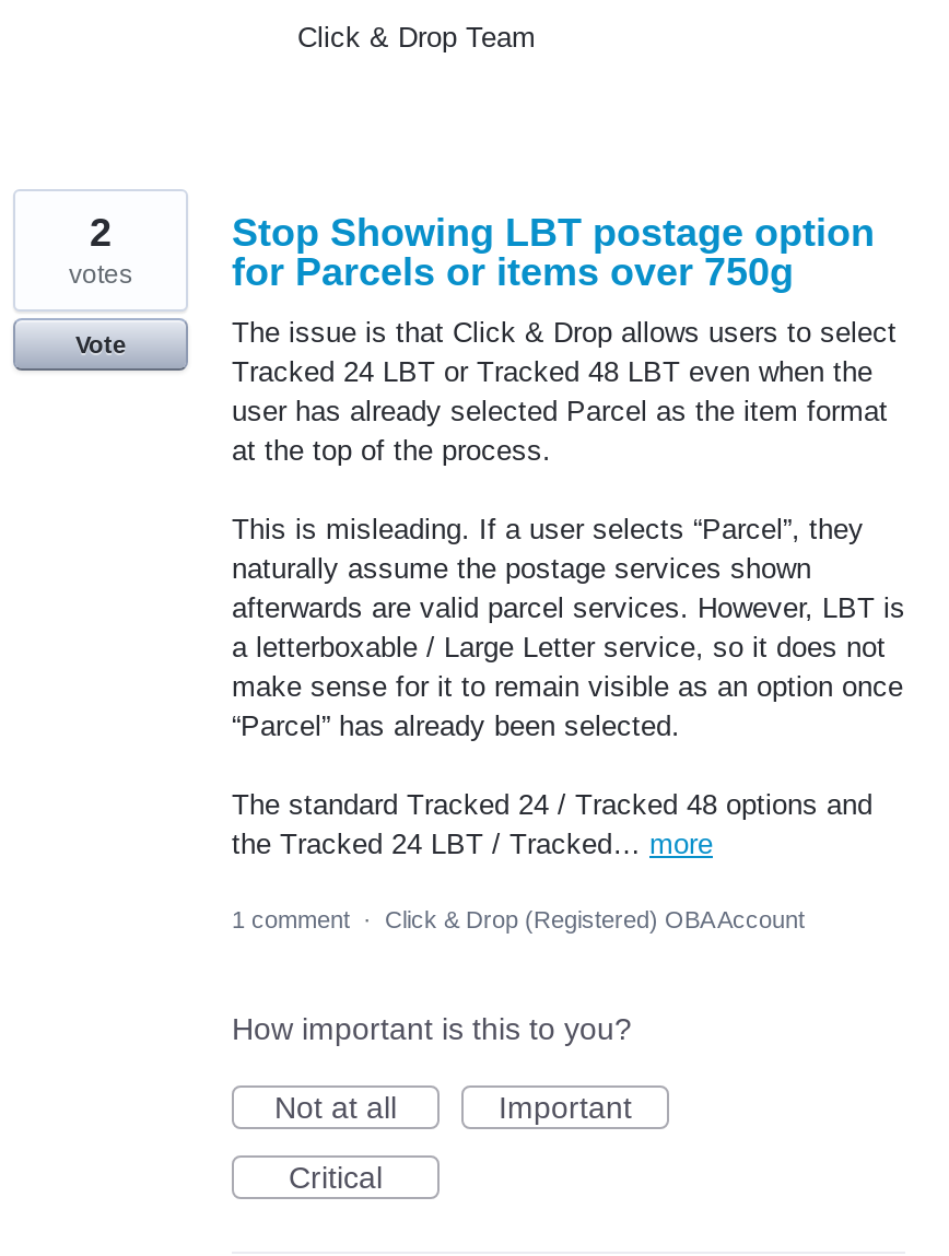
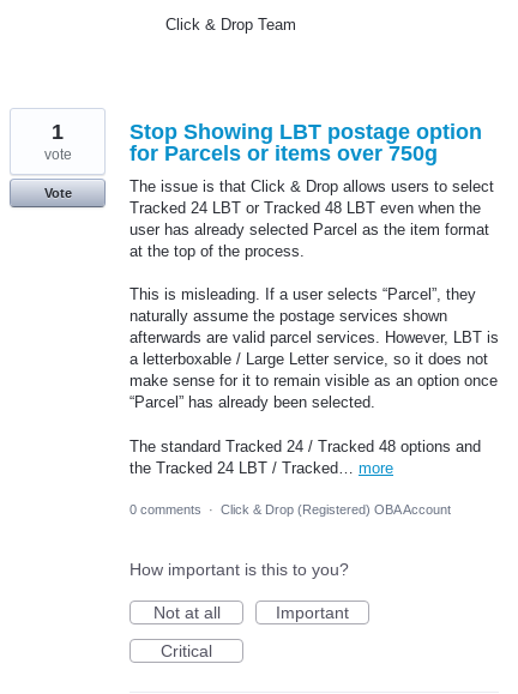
[69,210,132,289] 2 | votes -> [44,120,71,163] 1 | vote
[232,907,805,933] 1 comment · Click & Drop (Registered) OBA Account -> [129,502,451,516] 0 comments · Click & Drop (Registered) OBA Account

